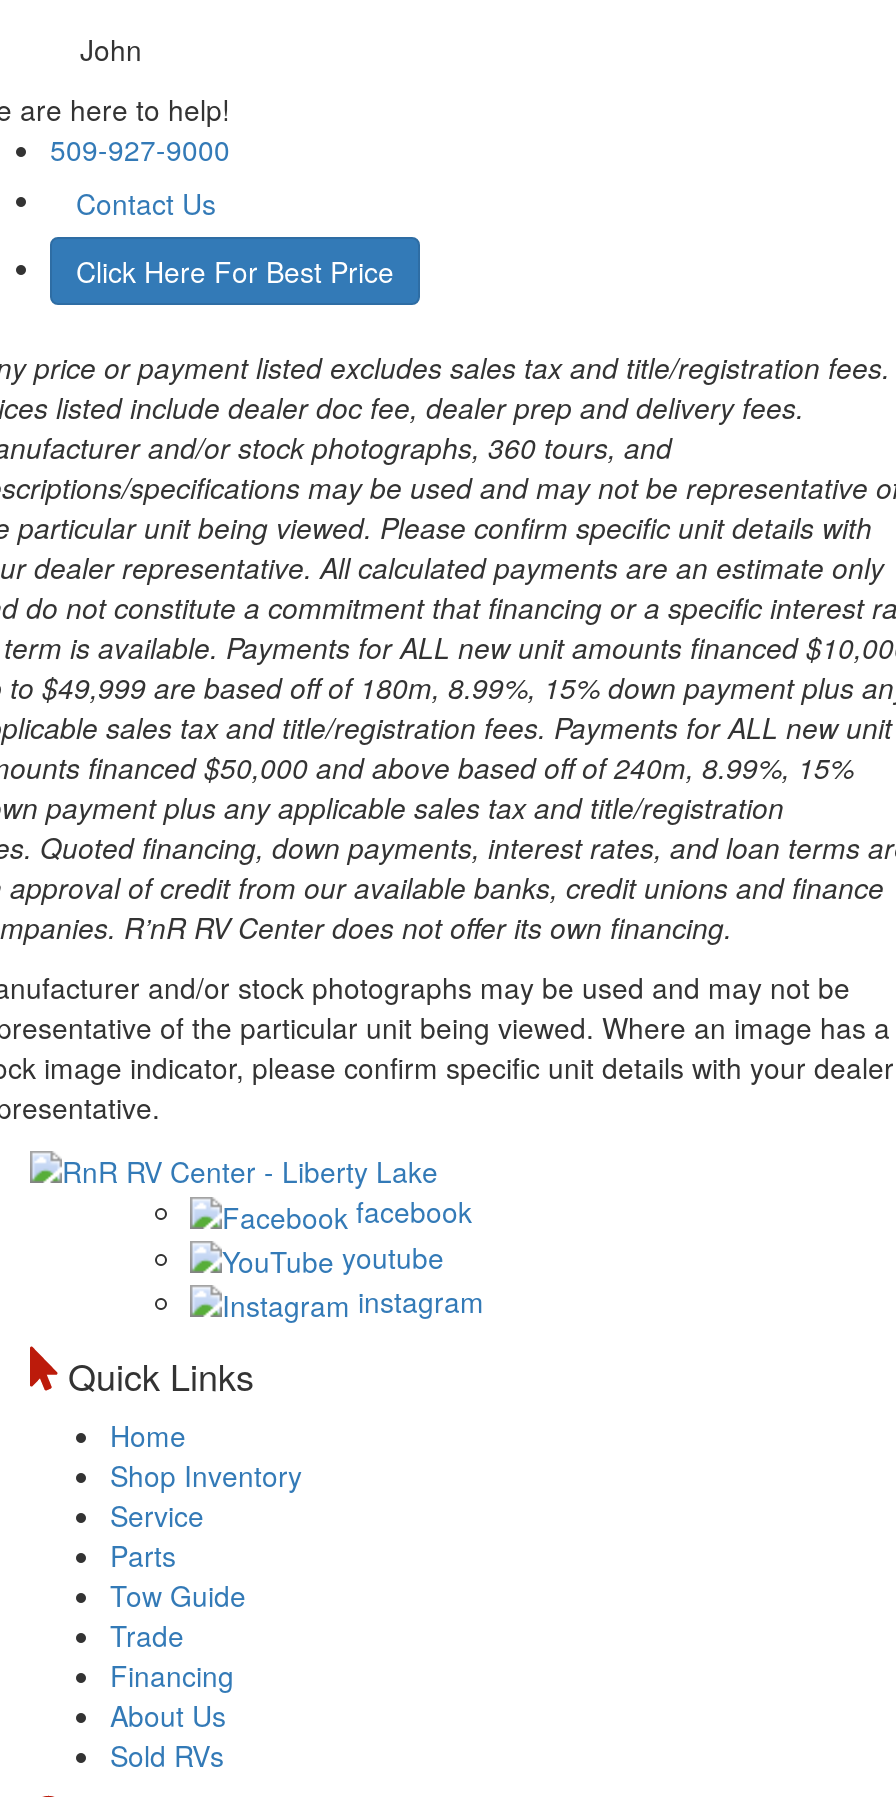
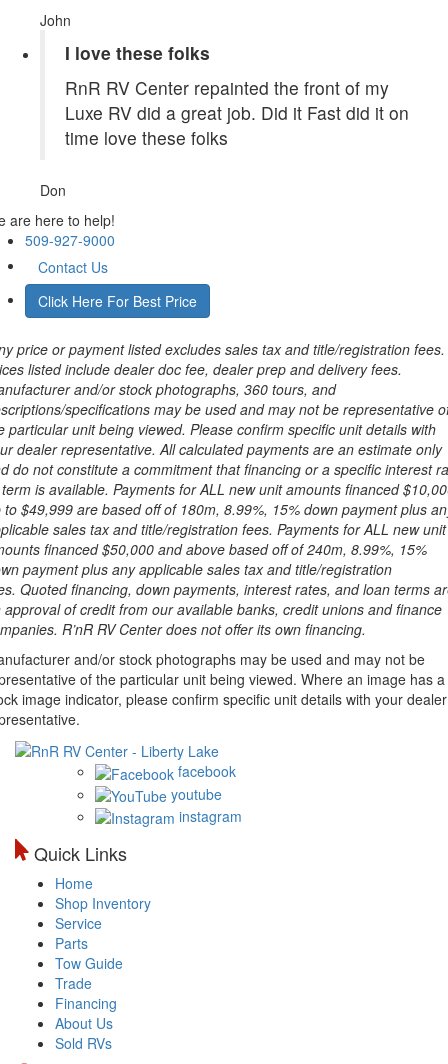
none -> [40,40,409,200] I love these folks | RnR RV Center repainted the front of my | Luxe RV did a great job. Did it Fast did it on | time love these folks | Don

